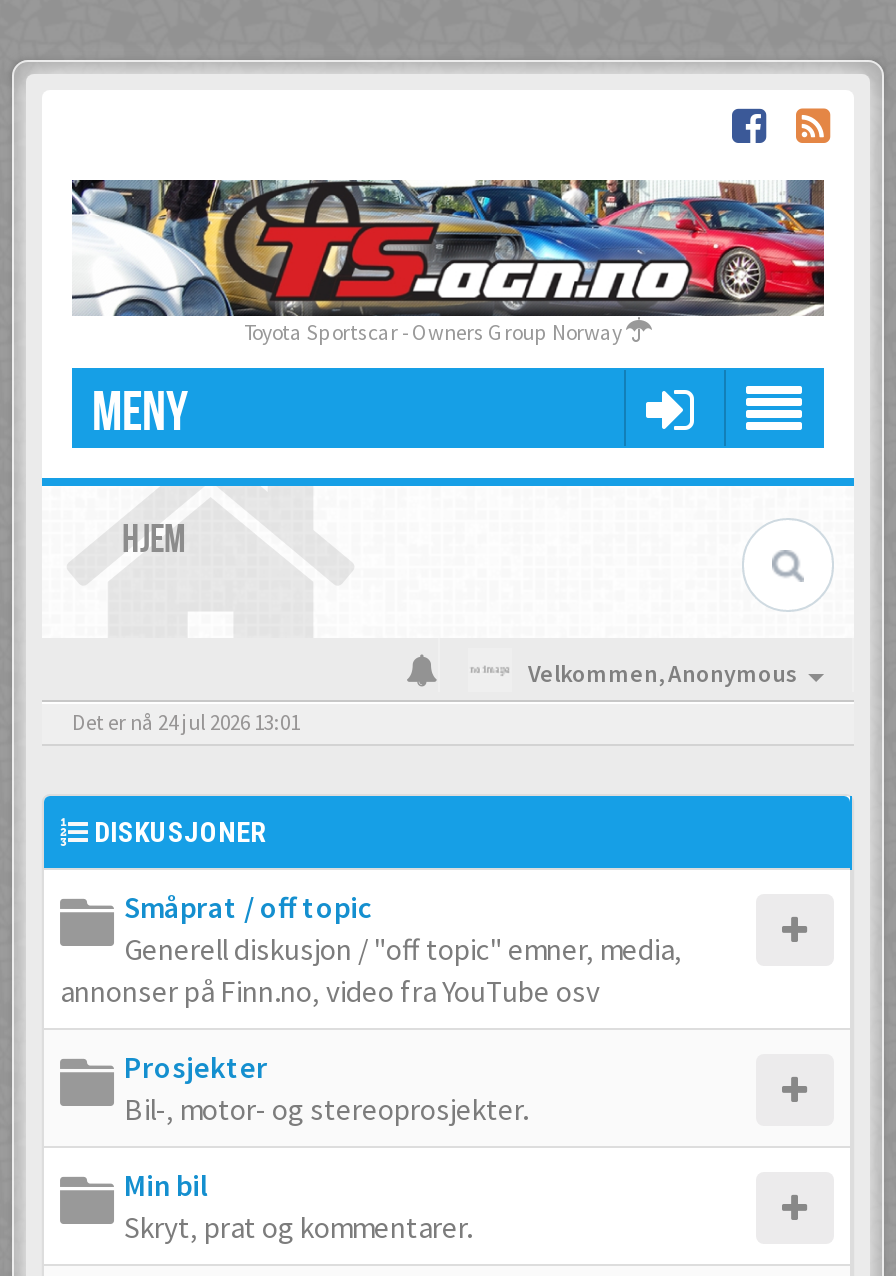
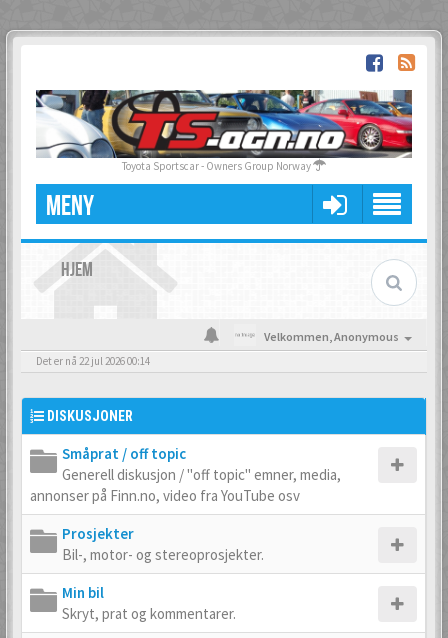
[72,708,300,736] Det er nå 24 jul 2026 13:01 -> [36,354,150,368] Det er nå 22 jul 2026 00:14

